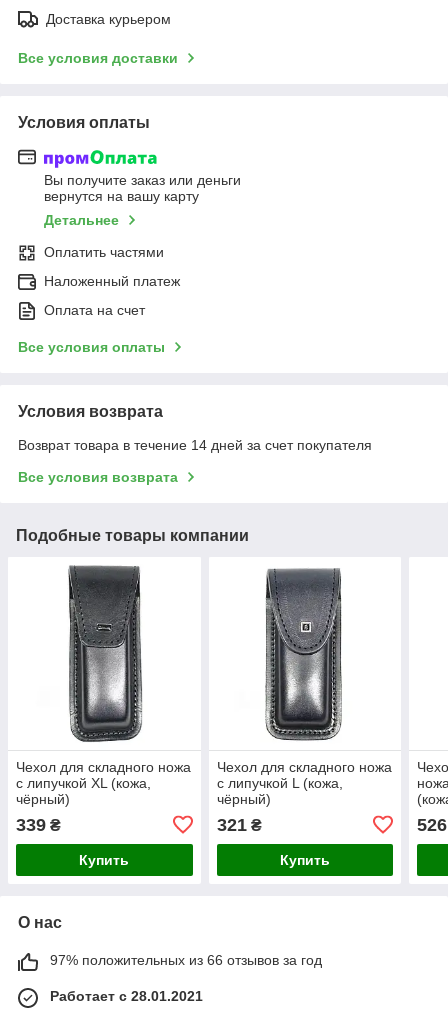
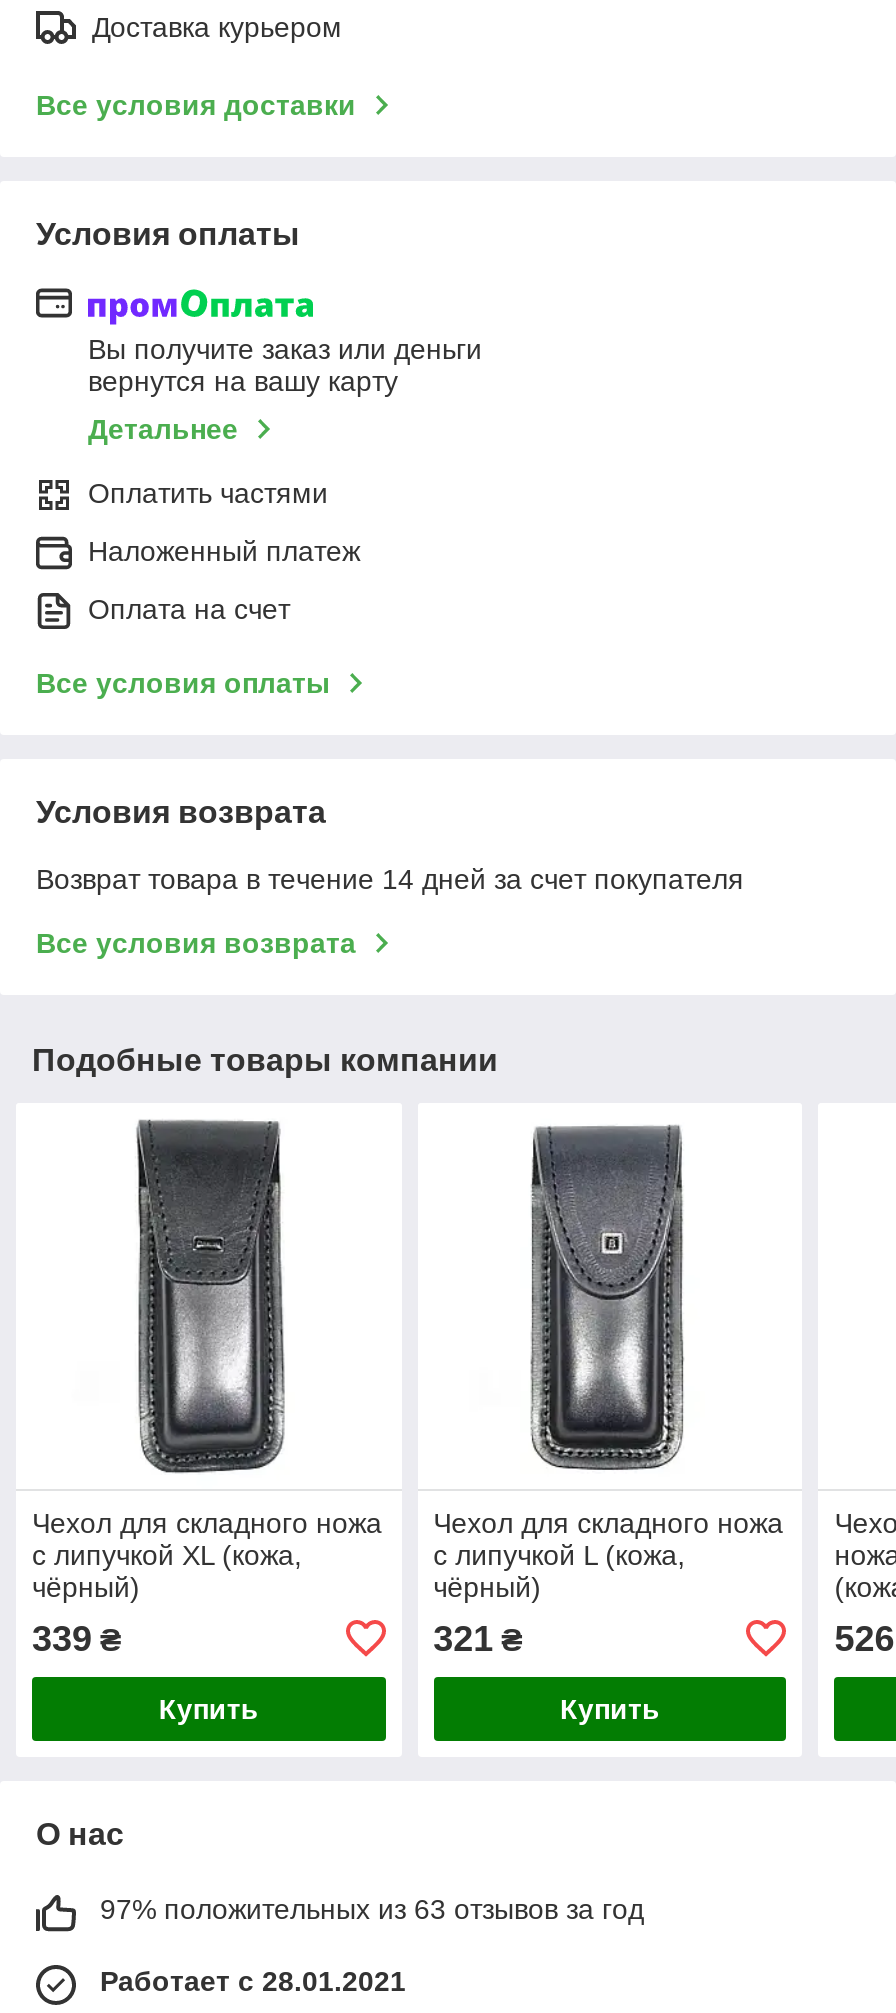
[50,952,322,968] 97% положительных из 66 отзывов за год -> [100,1892,644,1924] 97% положительных из 63 отзывов за год

